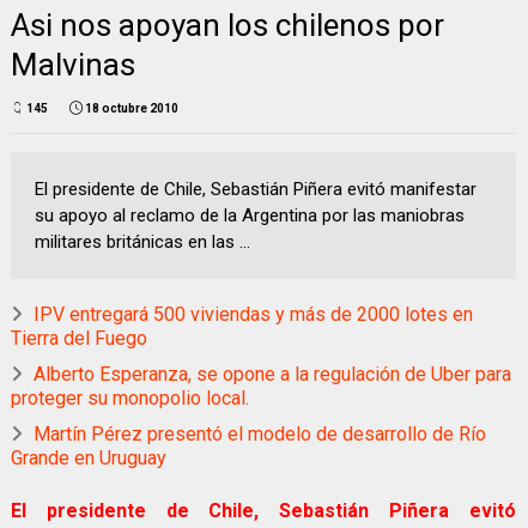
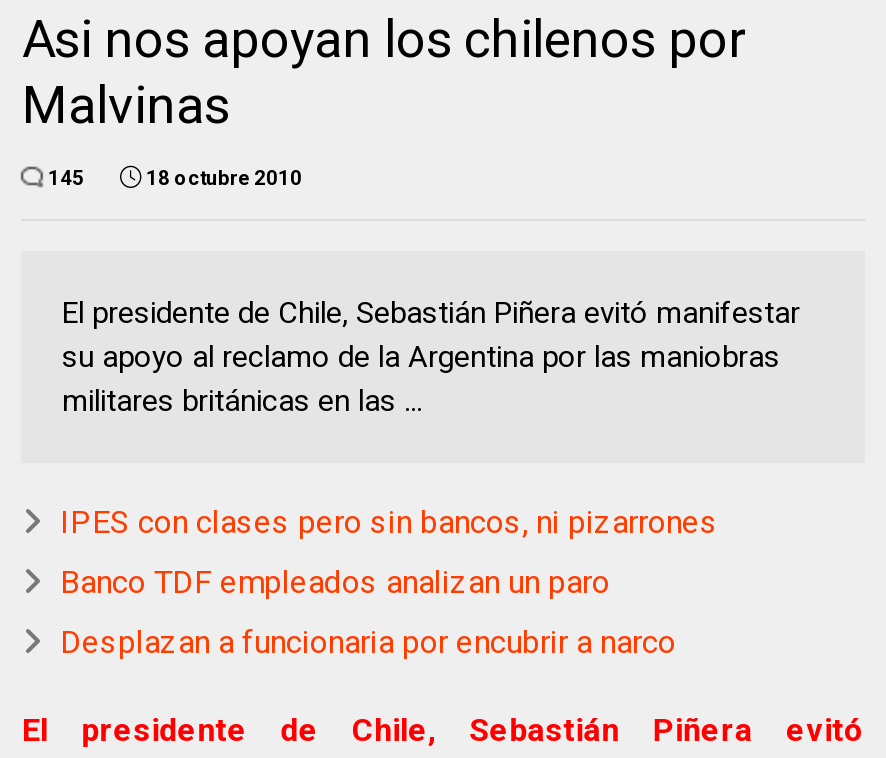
[11,303,473,350] IPV entregará 500 viviendas y más de 2000 lotes en | Tierra del Fuego -> [60,503,718,541] IPES con clases pero sin bancos, ni pizarrones
[11,363,512,410] Alberto Esperanza, se opone a la regulación de Uber para | proteger su monopolio local. -> [60,563,610,601] Banco TDF empleados analizan un paro
[11,423,487,469] Martín Pérez presentó el modelo de desarrollo de Río | Grande en Uruguay -> [60,623,676,661] Desplazan a funcionaria por encubrir a narco

